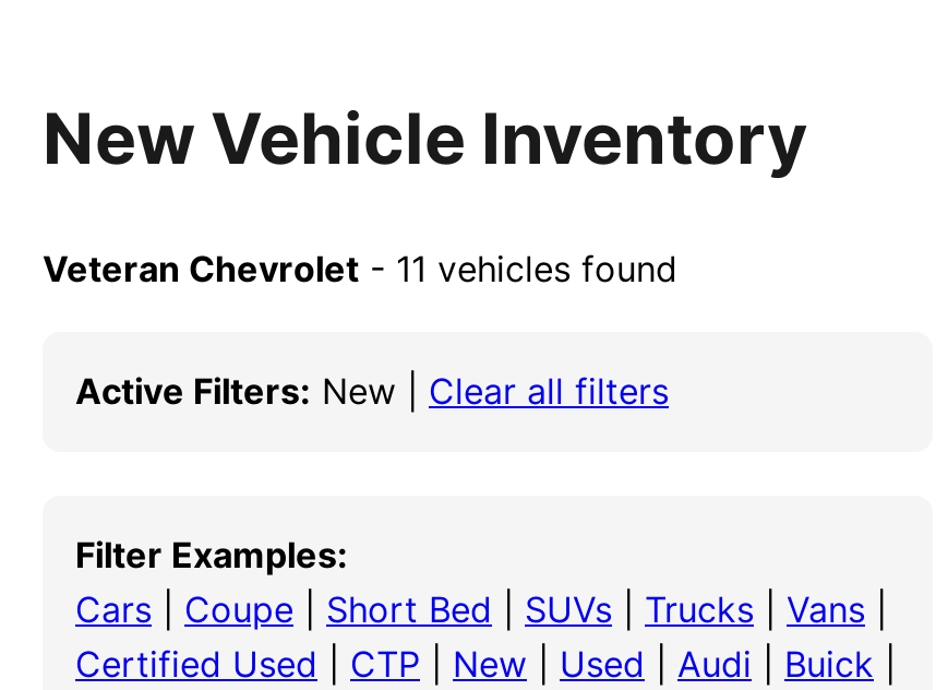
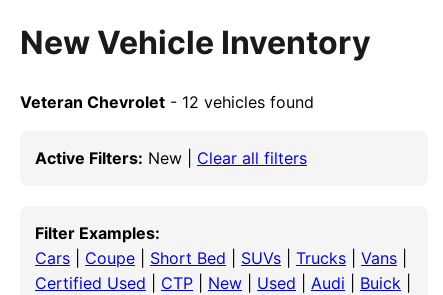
[43,247,677,290] Veteran Chevrolet - 11 vehicles found -> [20,92,314,112] Veteran Chevrolet - 12 vehicles found

